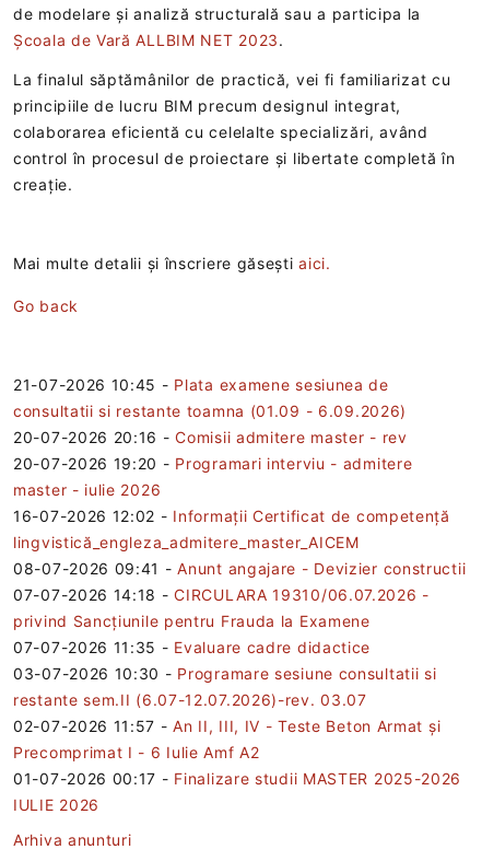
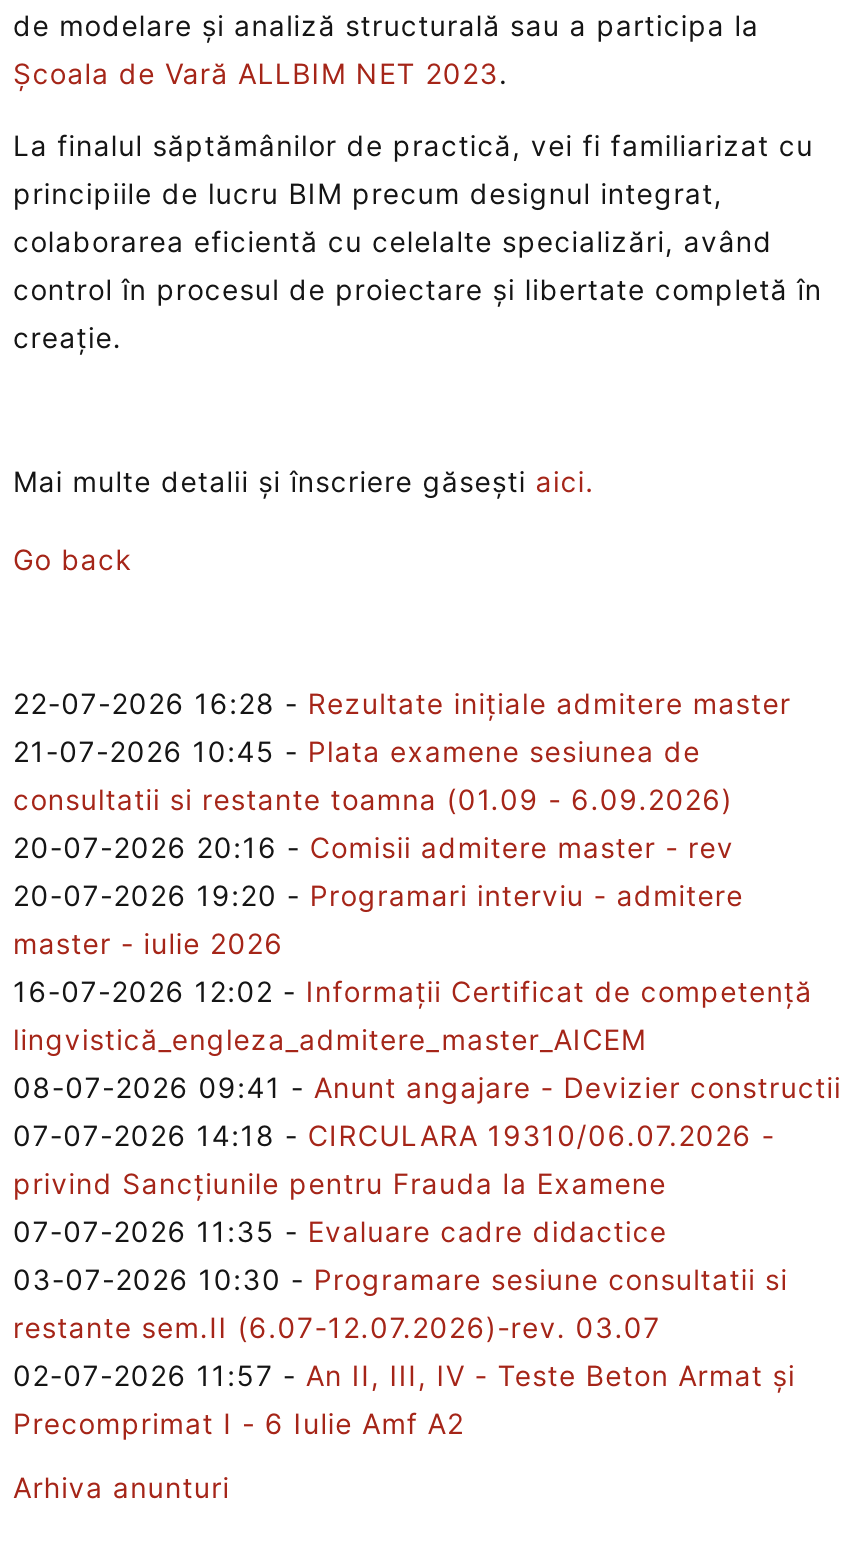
none -> [13,685,791,719] 22-07-2026 16:28 - Rezultate inițiale admitere master
moved [13,375,466,761] -> [13,733,841,1439]: 21-07-2026 10:45 - Plata examene sesiunea de | consultatii si restante toamna (01.09 - 6.09.2026) | 20-07-2026 20:16 - Comisii admitere master - rev | ... | 02-07-2026 11:57 - An II, III, IV - Teste Beton Armat și | Precomprimat I - 6 Iulie Amf A2
[13,769,461,814] 01-07-2026 00:17 - Finalizare studii MASTER 2025-2026 | IULIE 2026 -> none

